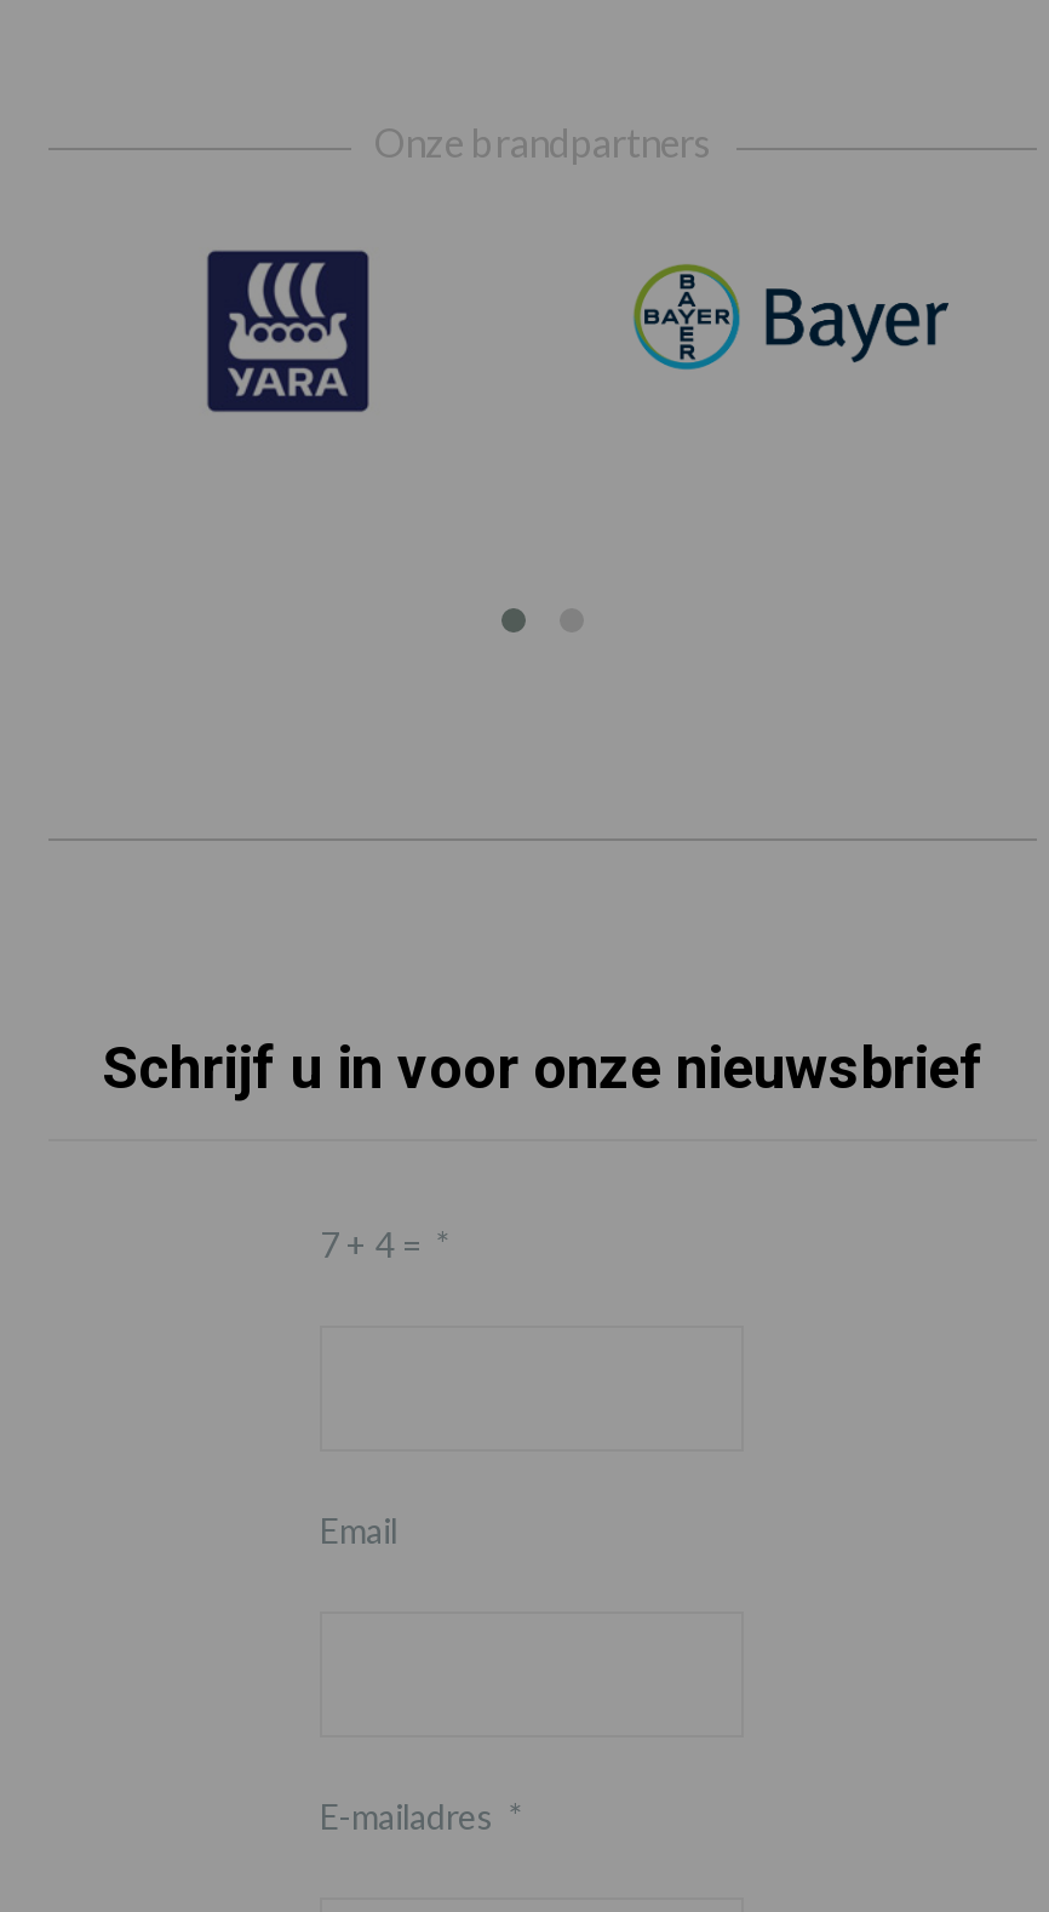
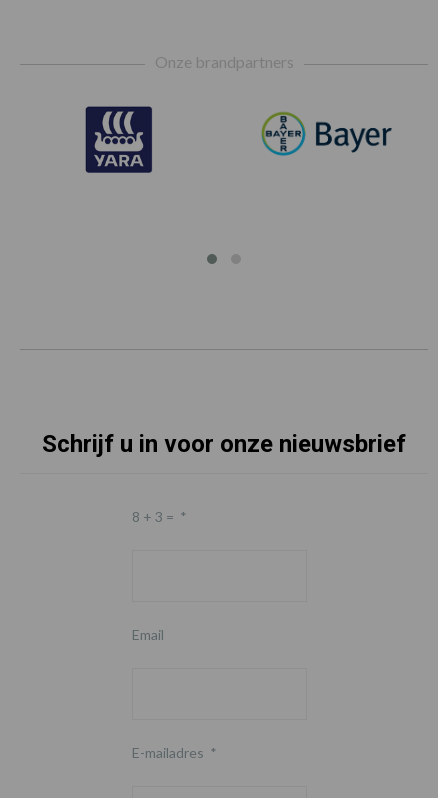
[320,1224,453,1265] 7 + 4 = * -> [132,508,187,525] 8 + 3 = *

